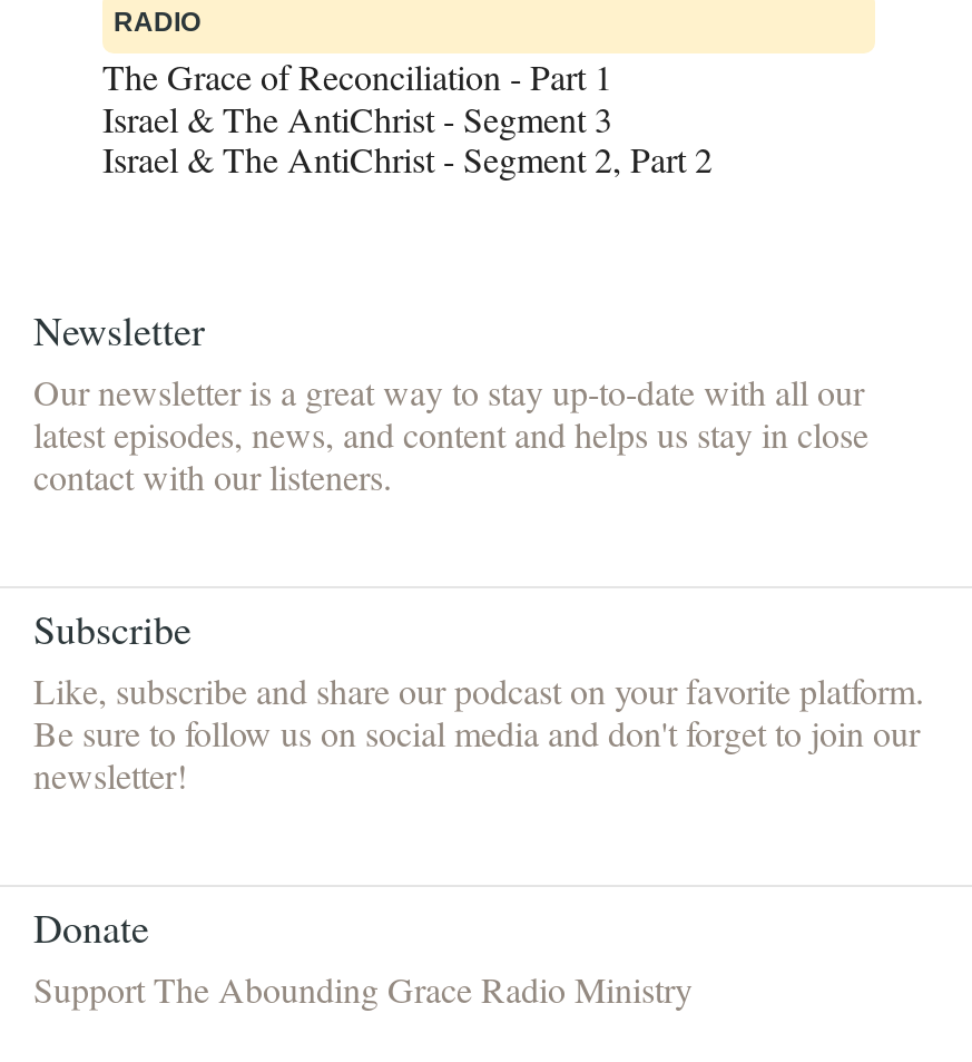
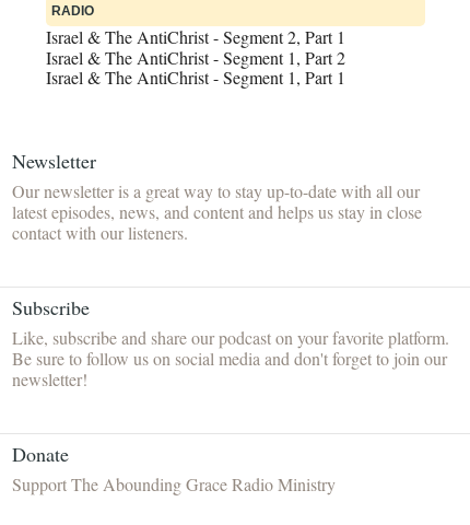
[102,53,713,182] The Grace of Reconciliation - Part 1 | Israel & The AntiChrist - Segment 3 | Israel & The AntiChrist - Segment 2, Part 2 -> [46,26,345,89] Israel & The AntiChrist - Segment 2, Part 1 | Israel & The AntiChrist - Segment 1, Part 2 | Israel & The AntiChrist - Segment 1, Part 1

